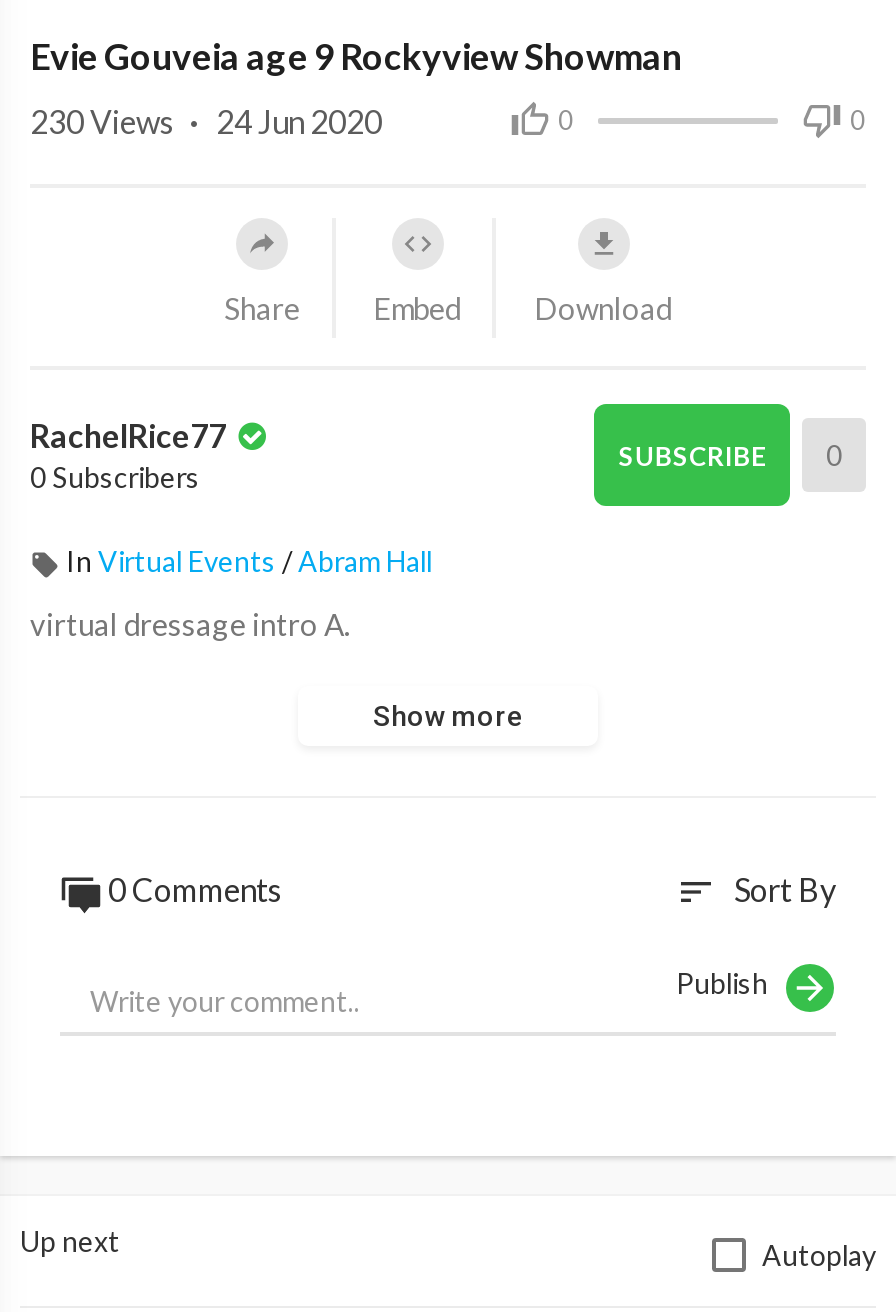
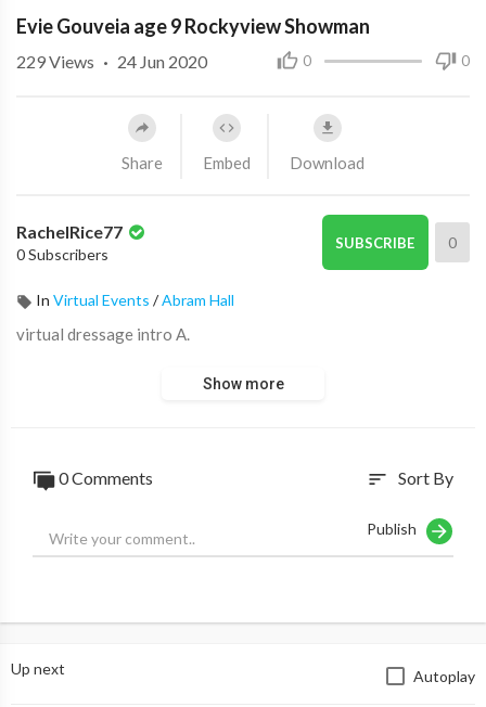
[30,102,382,140] 230Views · 24 Jun 2020 -> [16,51,207,72] 229Views · 24 Jun 2020

